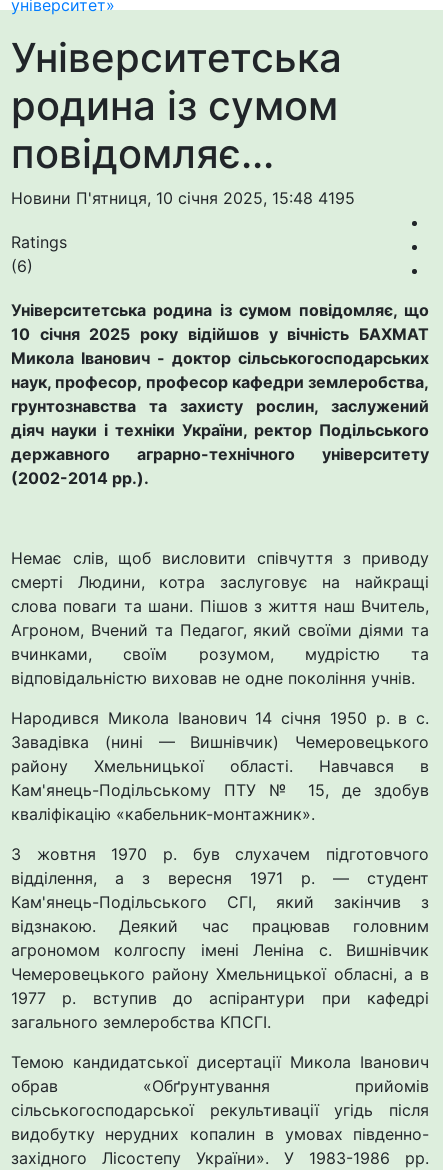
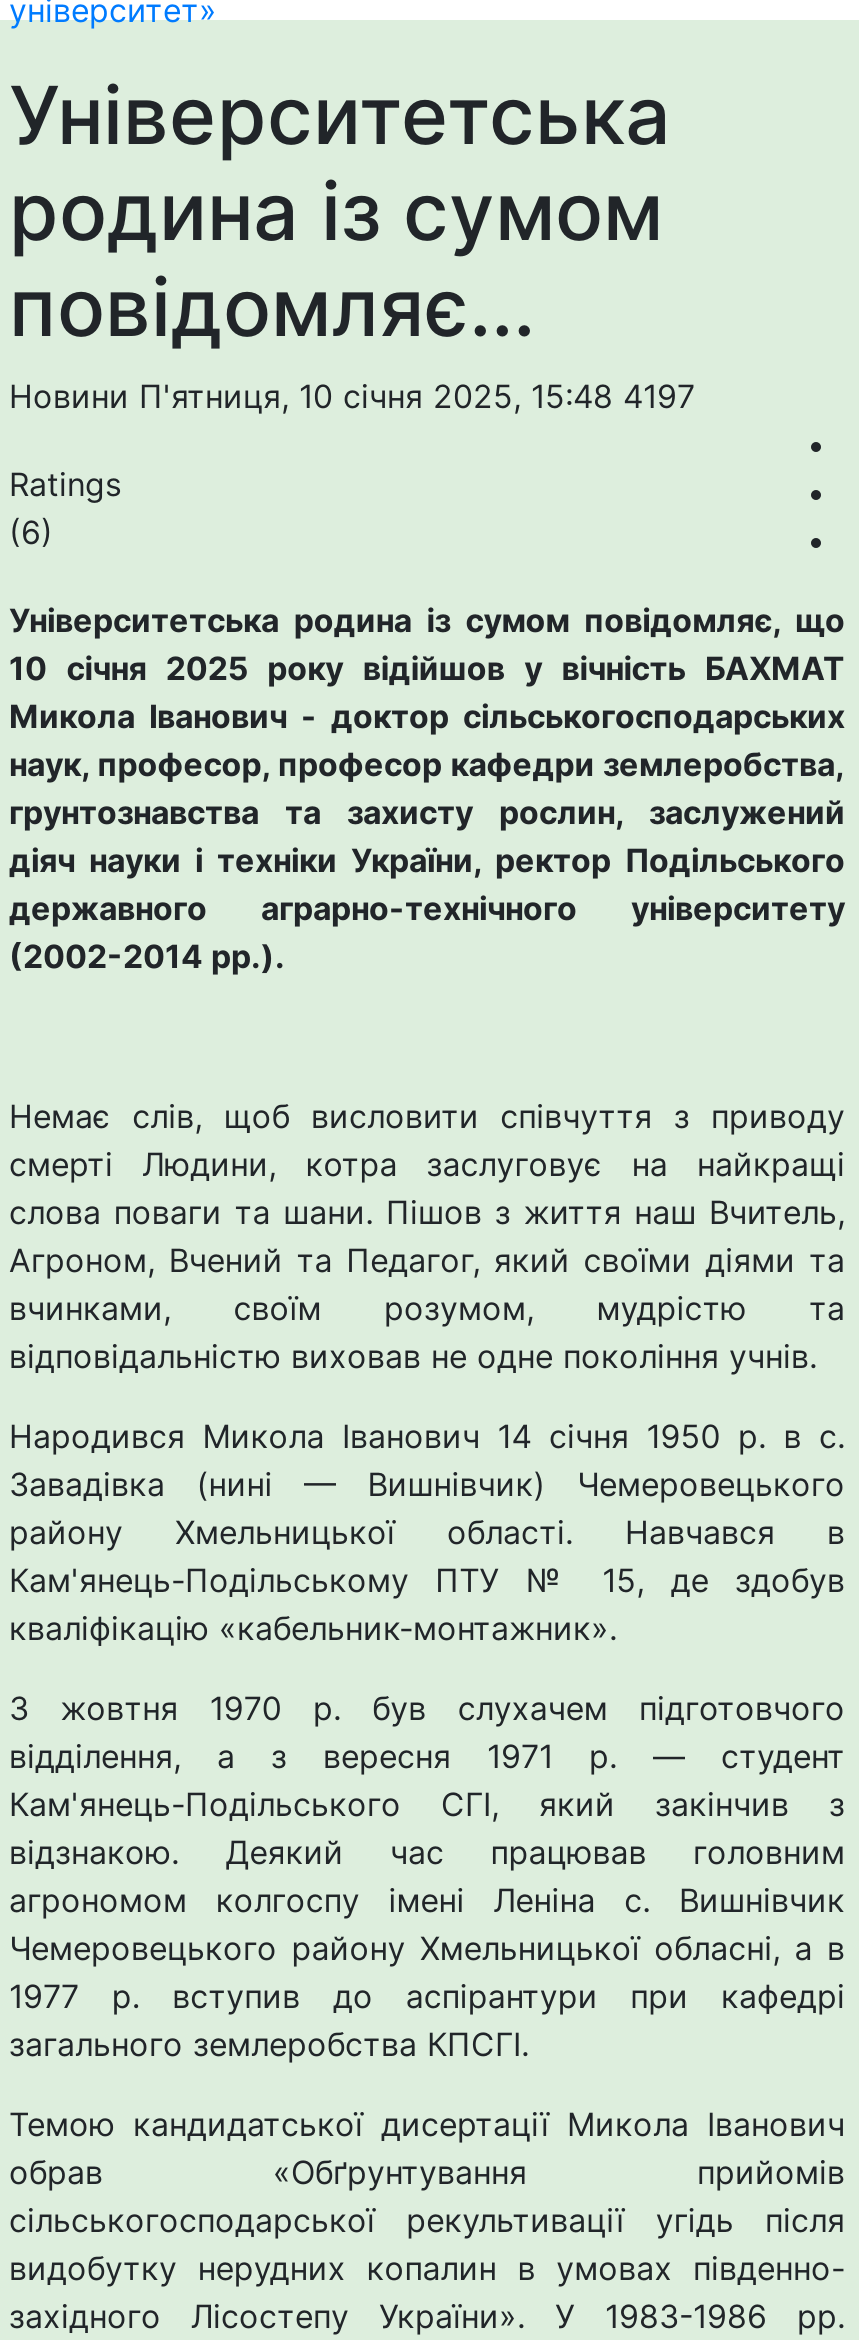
[11,188,355,208] Новини П'ятниця, 10 січня 2025, 15:48 4195 -> [9,375,695,415] Новини П'ятниця, 10 січня 2025, 15:48 4197

